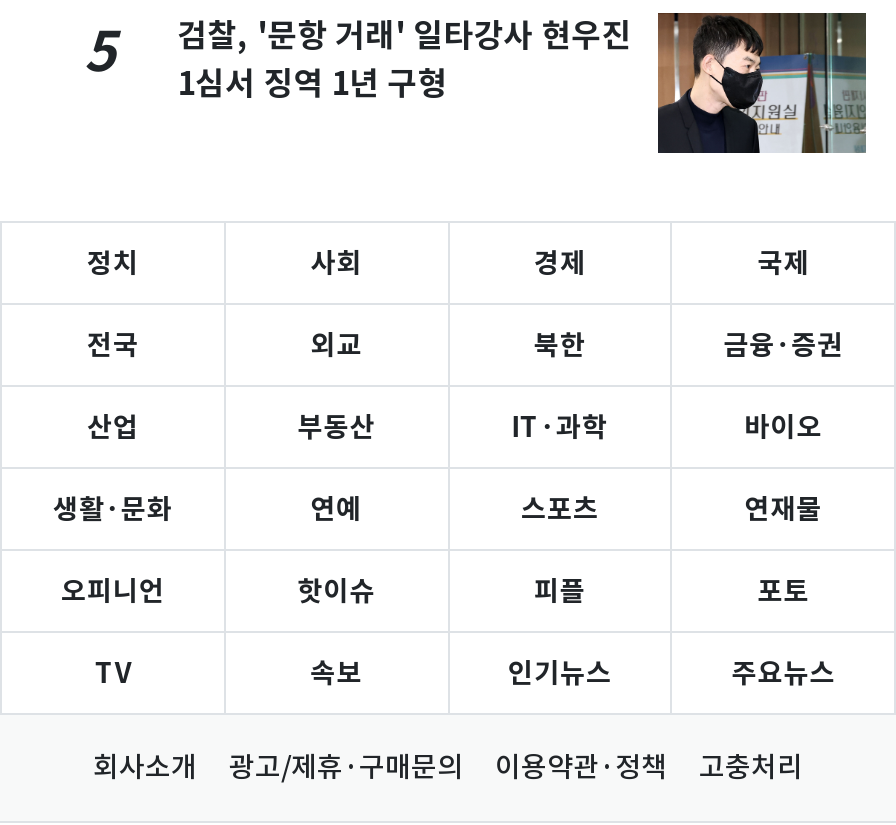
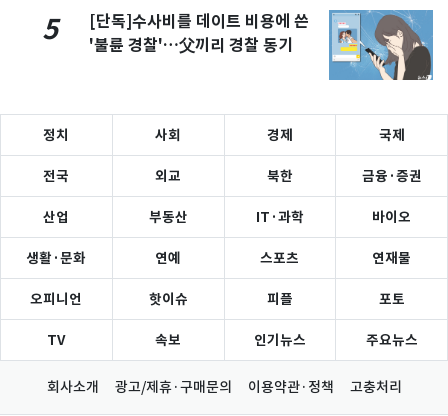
[177,11,868,155] [image] | 검찰, '문항 거래' 일타강사 현우진 | 1심서 징역 1년 구형 -> [89,9,434,81] [image] | [단독]수사비를 데이트 비용에 쓴 | '불륜 경찰'…父끼리 경찰 동기

